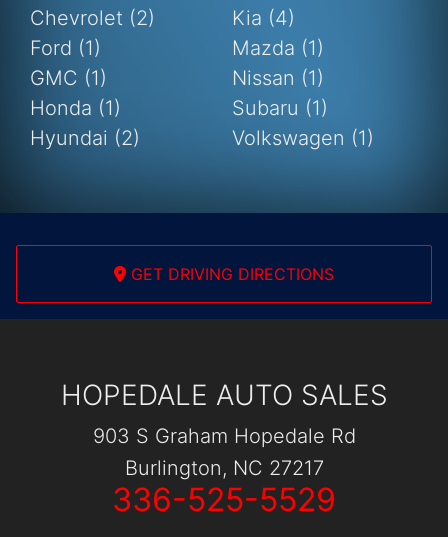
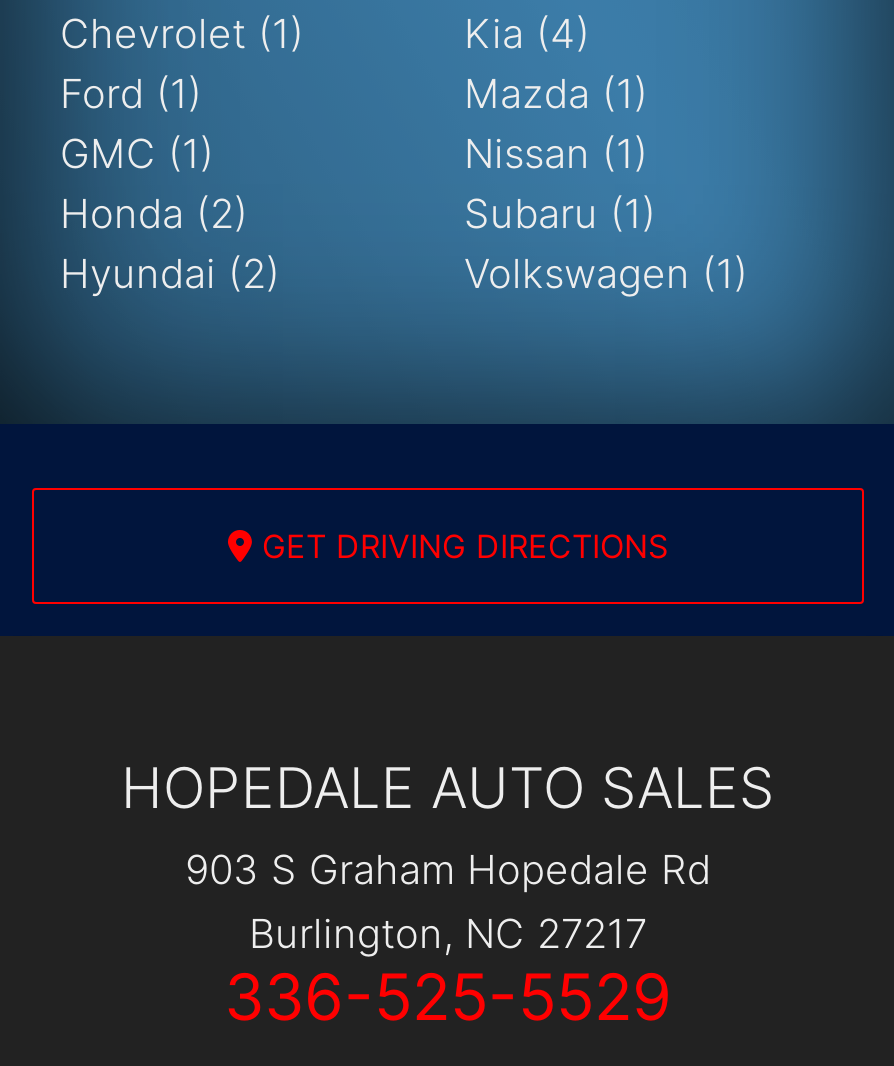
[30,6,155,30] Chevrolet (2) -> [60,10,304,58] Chevrolet (1)
[30,96,121,120] Honda (1) -> [60,190,248,238] Honda (2)

